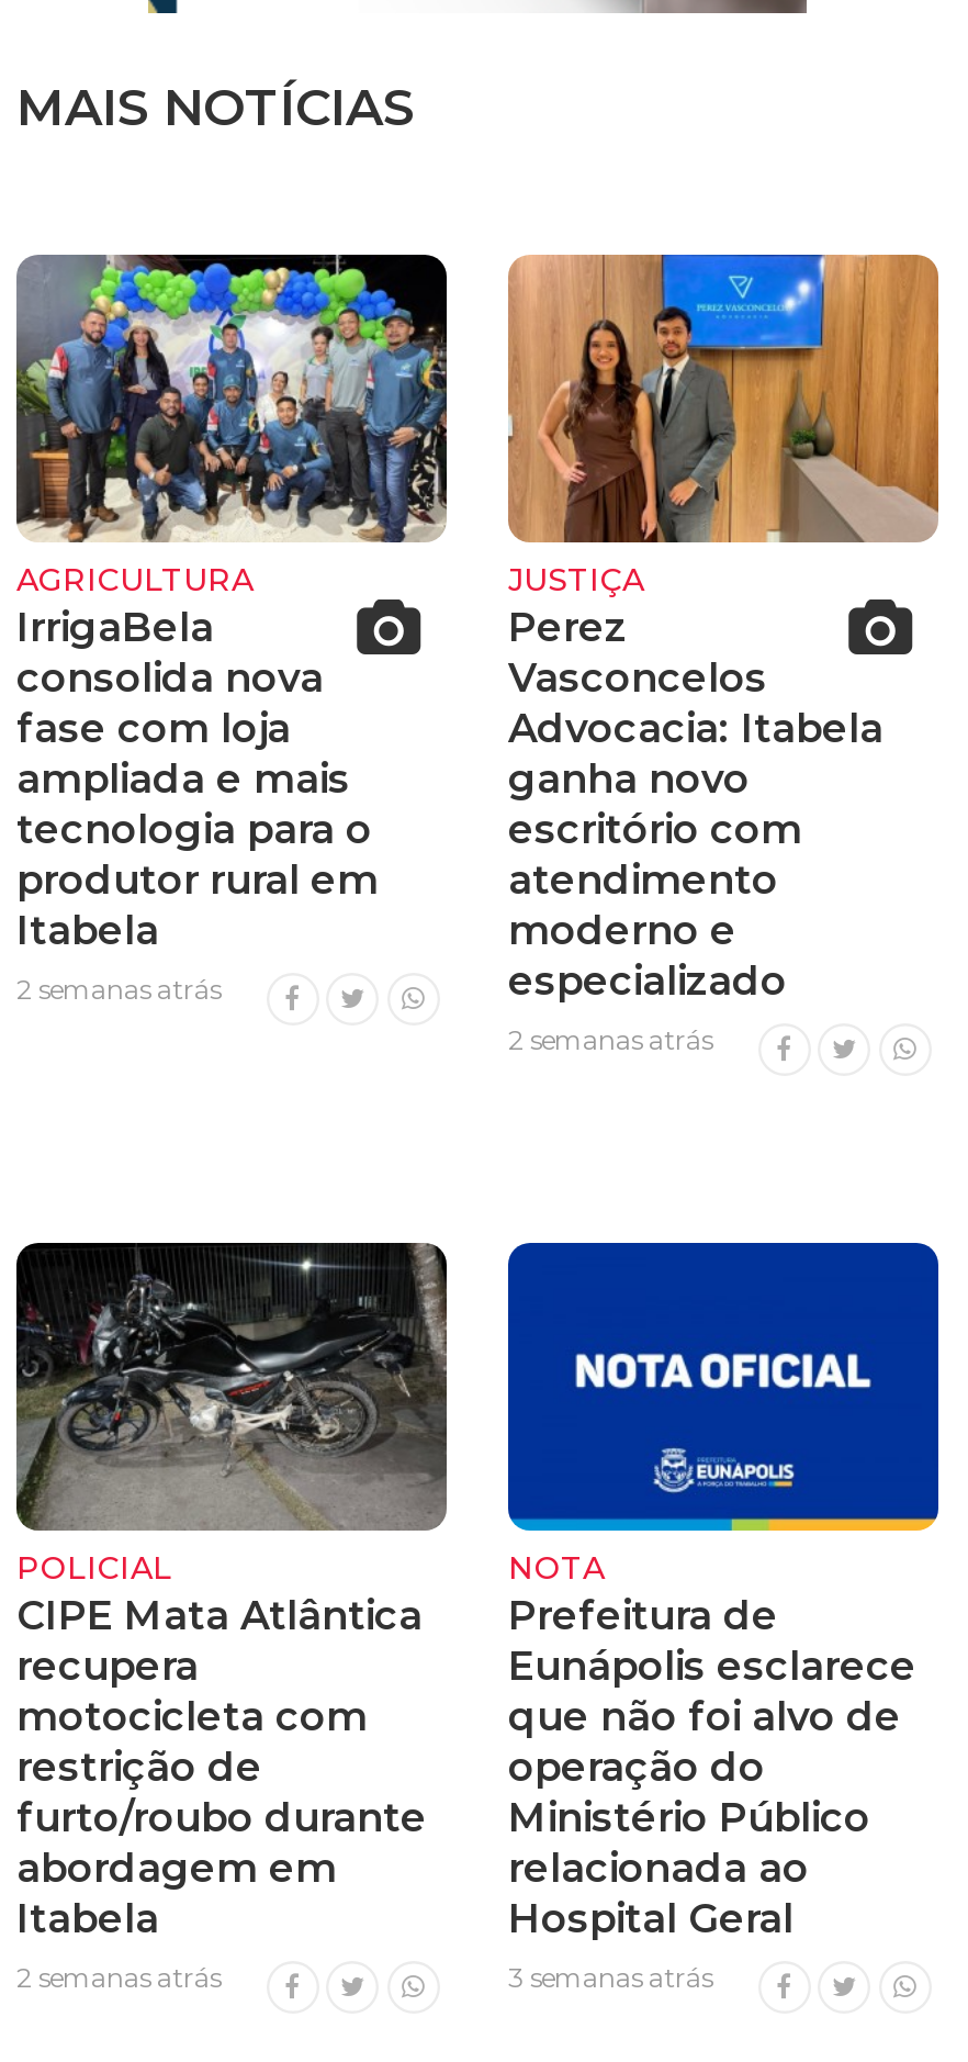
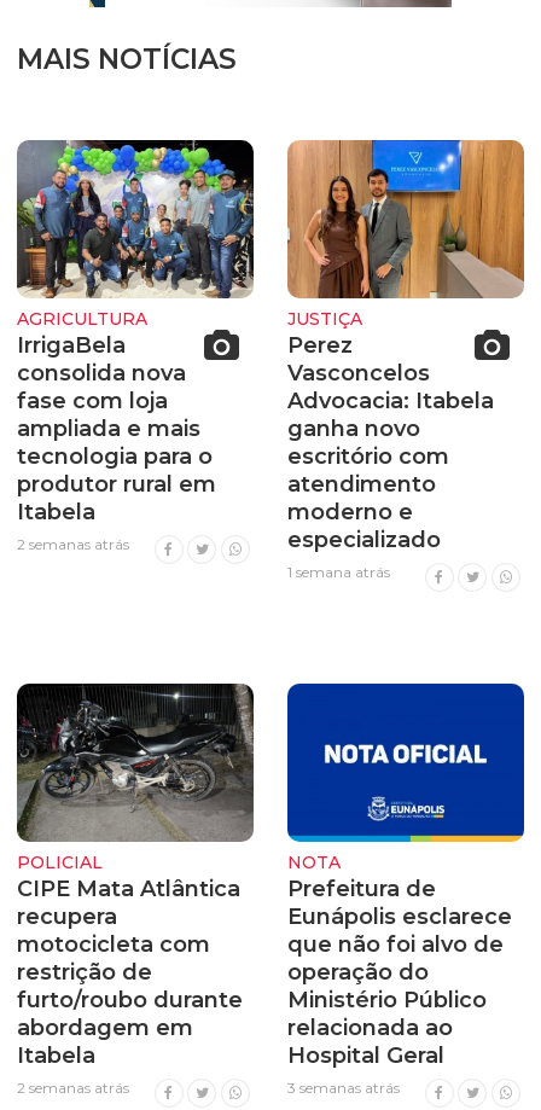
[508,1023,712,1056] 2 semanas atrás -> [287,563,390,581] 1 semana atrás

